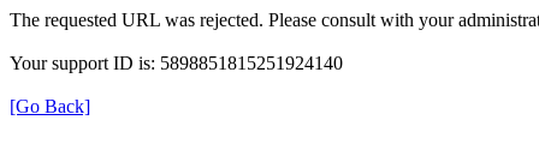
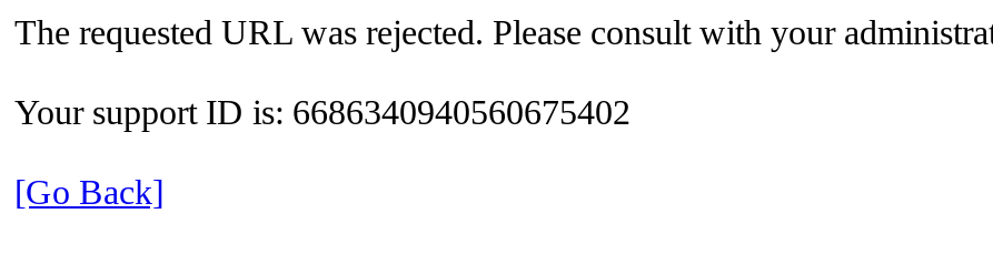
[10,53,343,73] Your support ID is: 5898851815251924140 -> [14,93,630,131] Your support ID is: 6686340940560675402

